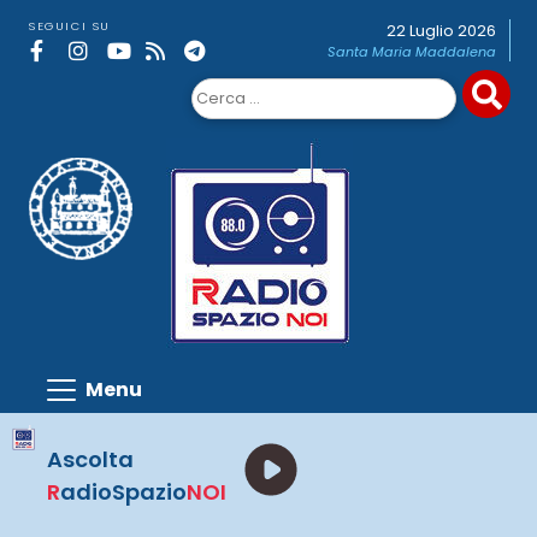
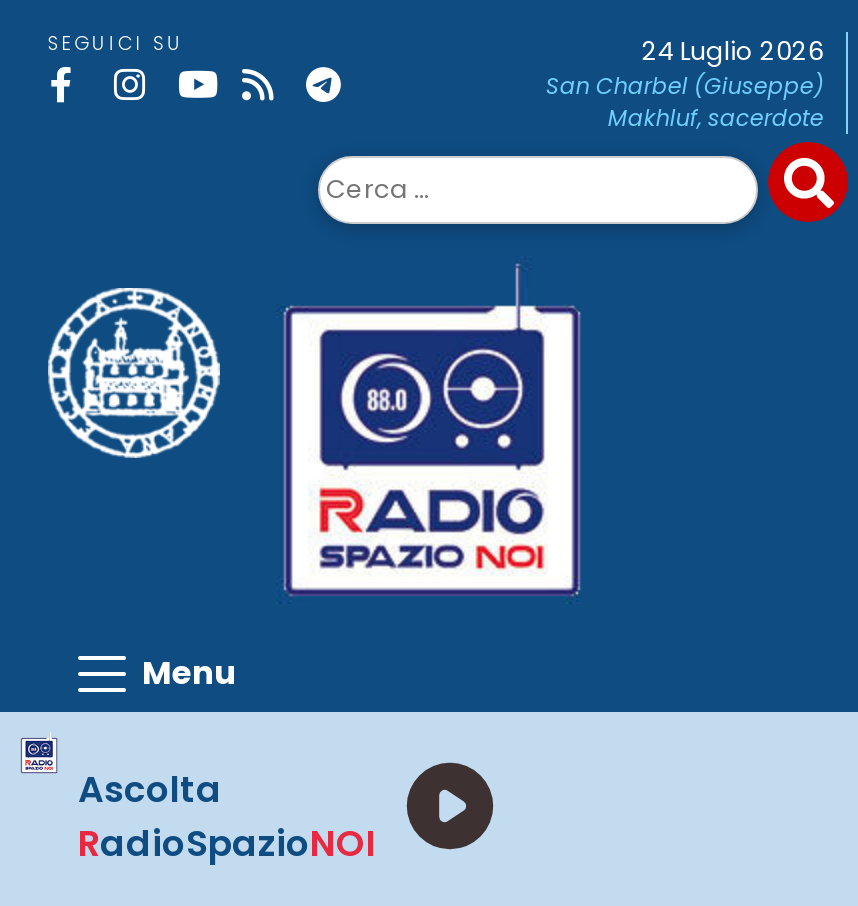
[327,20,496,61] 22 Luglio 2026 | Santa Maria Maddalena -> [546,34,824,134] 24 Luglio 2026 | San Charbel (Giuseppe) | Makhluf, sacerdote

